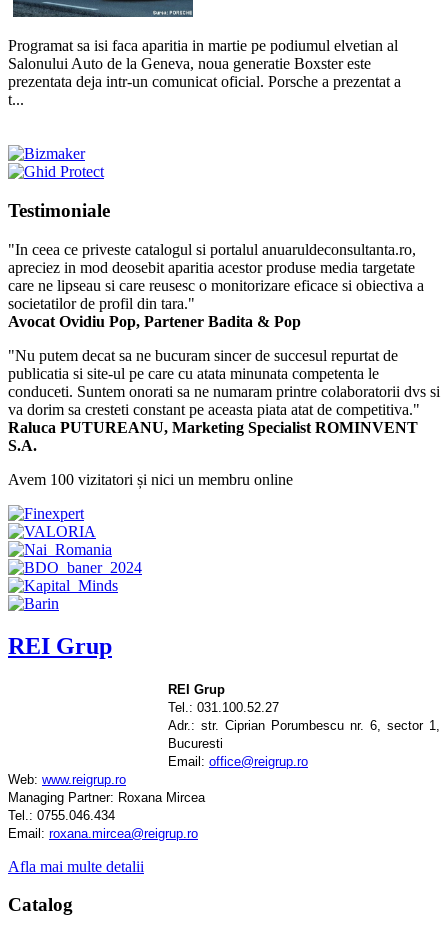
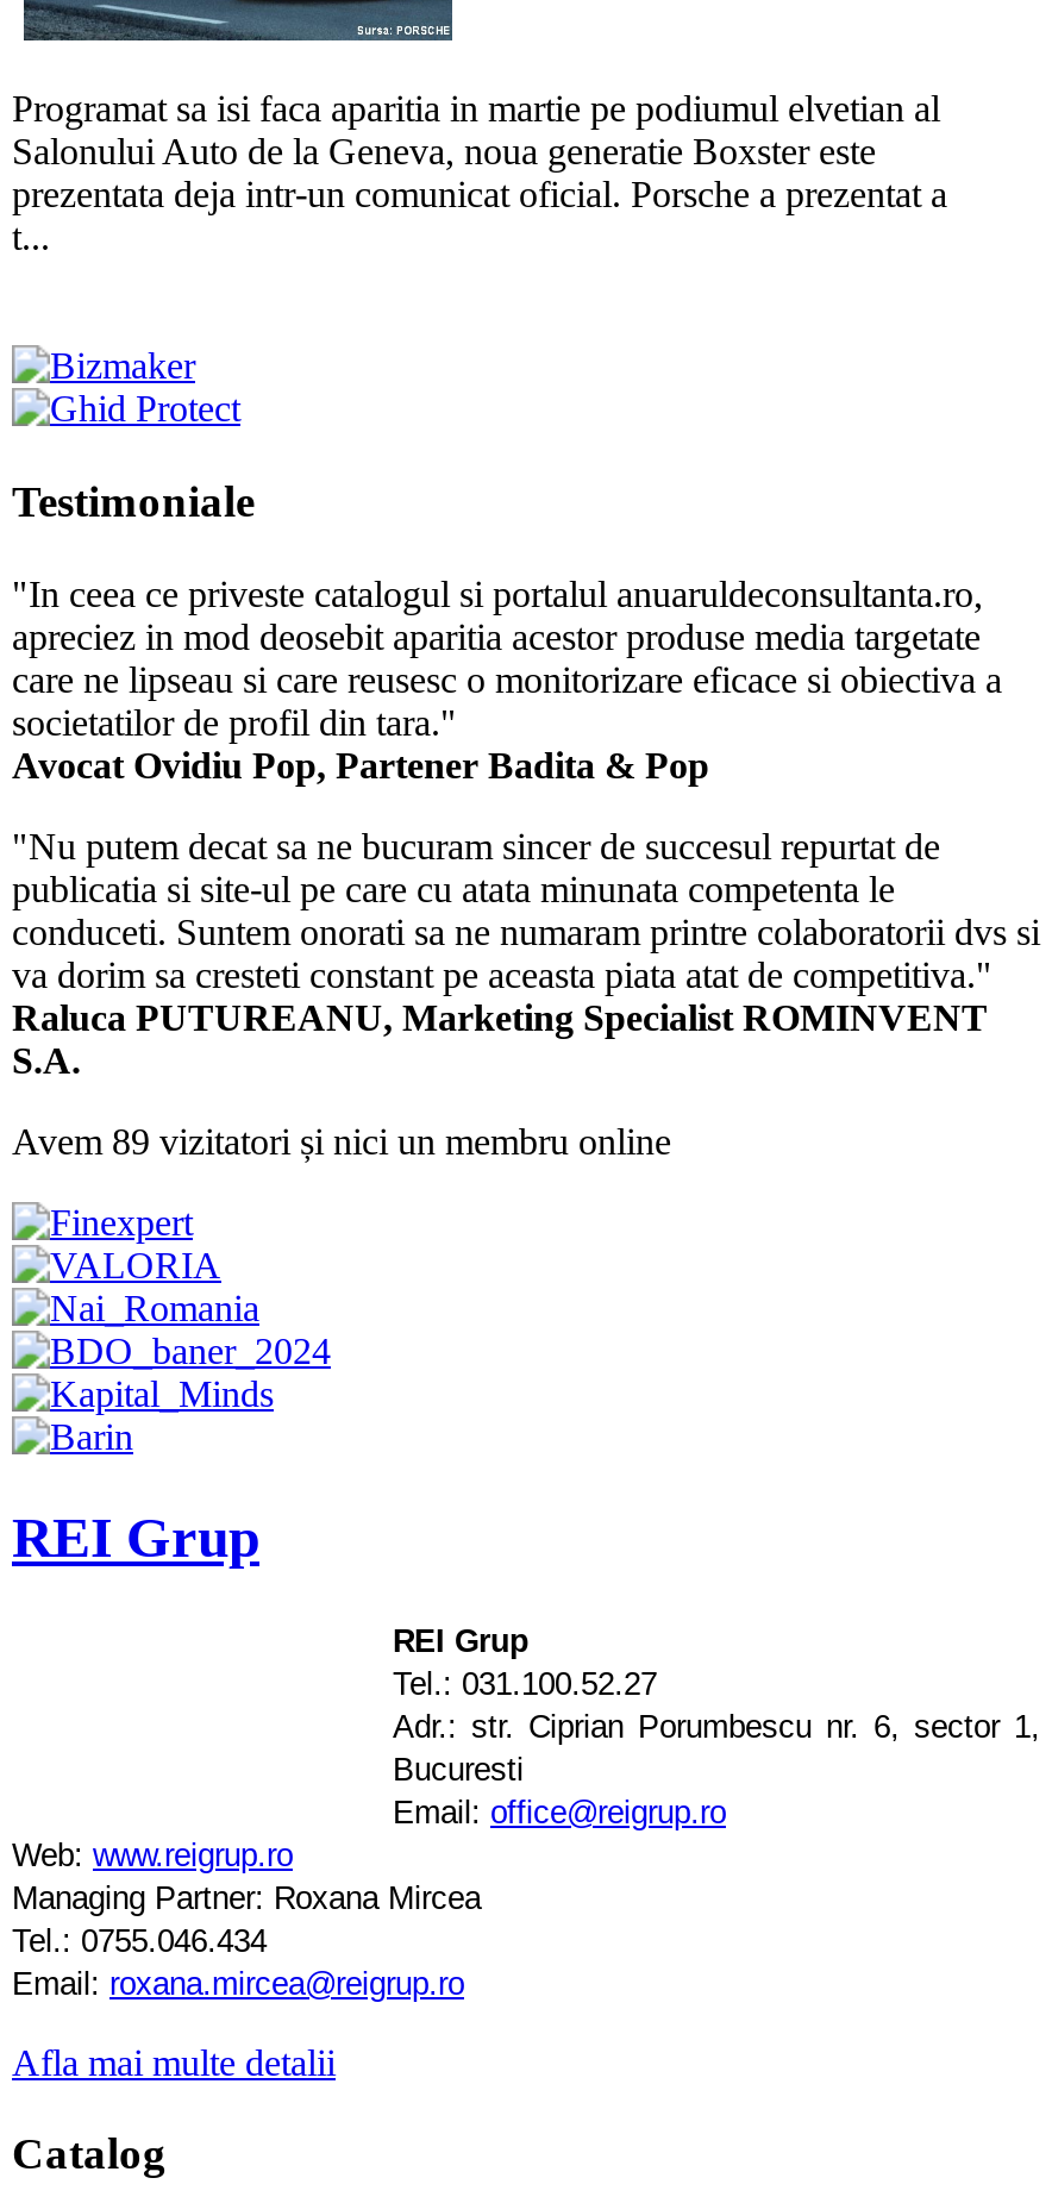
[8,471,293,488] Avem 100 vizitatori și nici un membru online -> [12,1121,671,1161] Avem 89 vizitatori și nici un membru online

